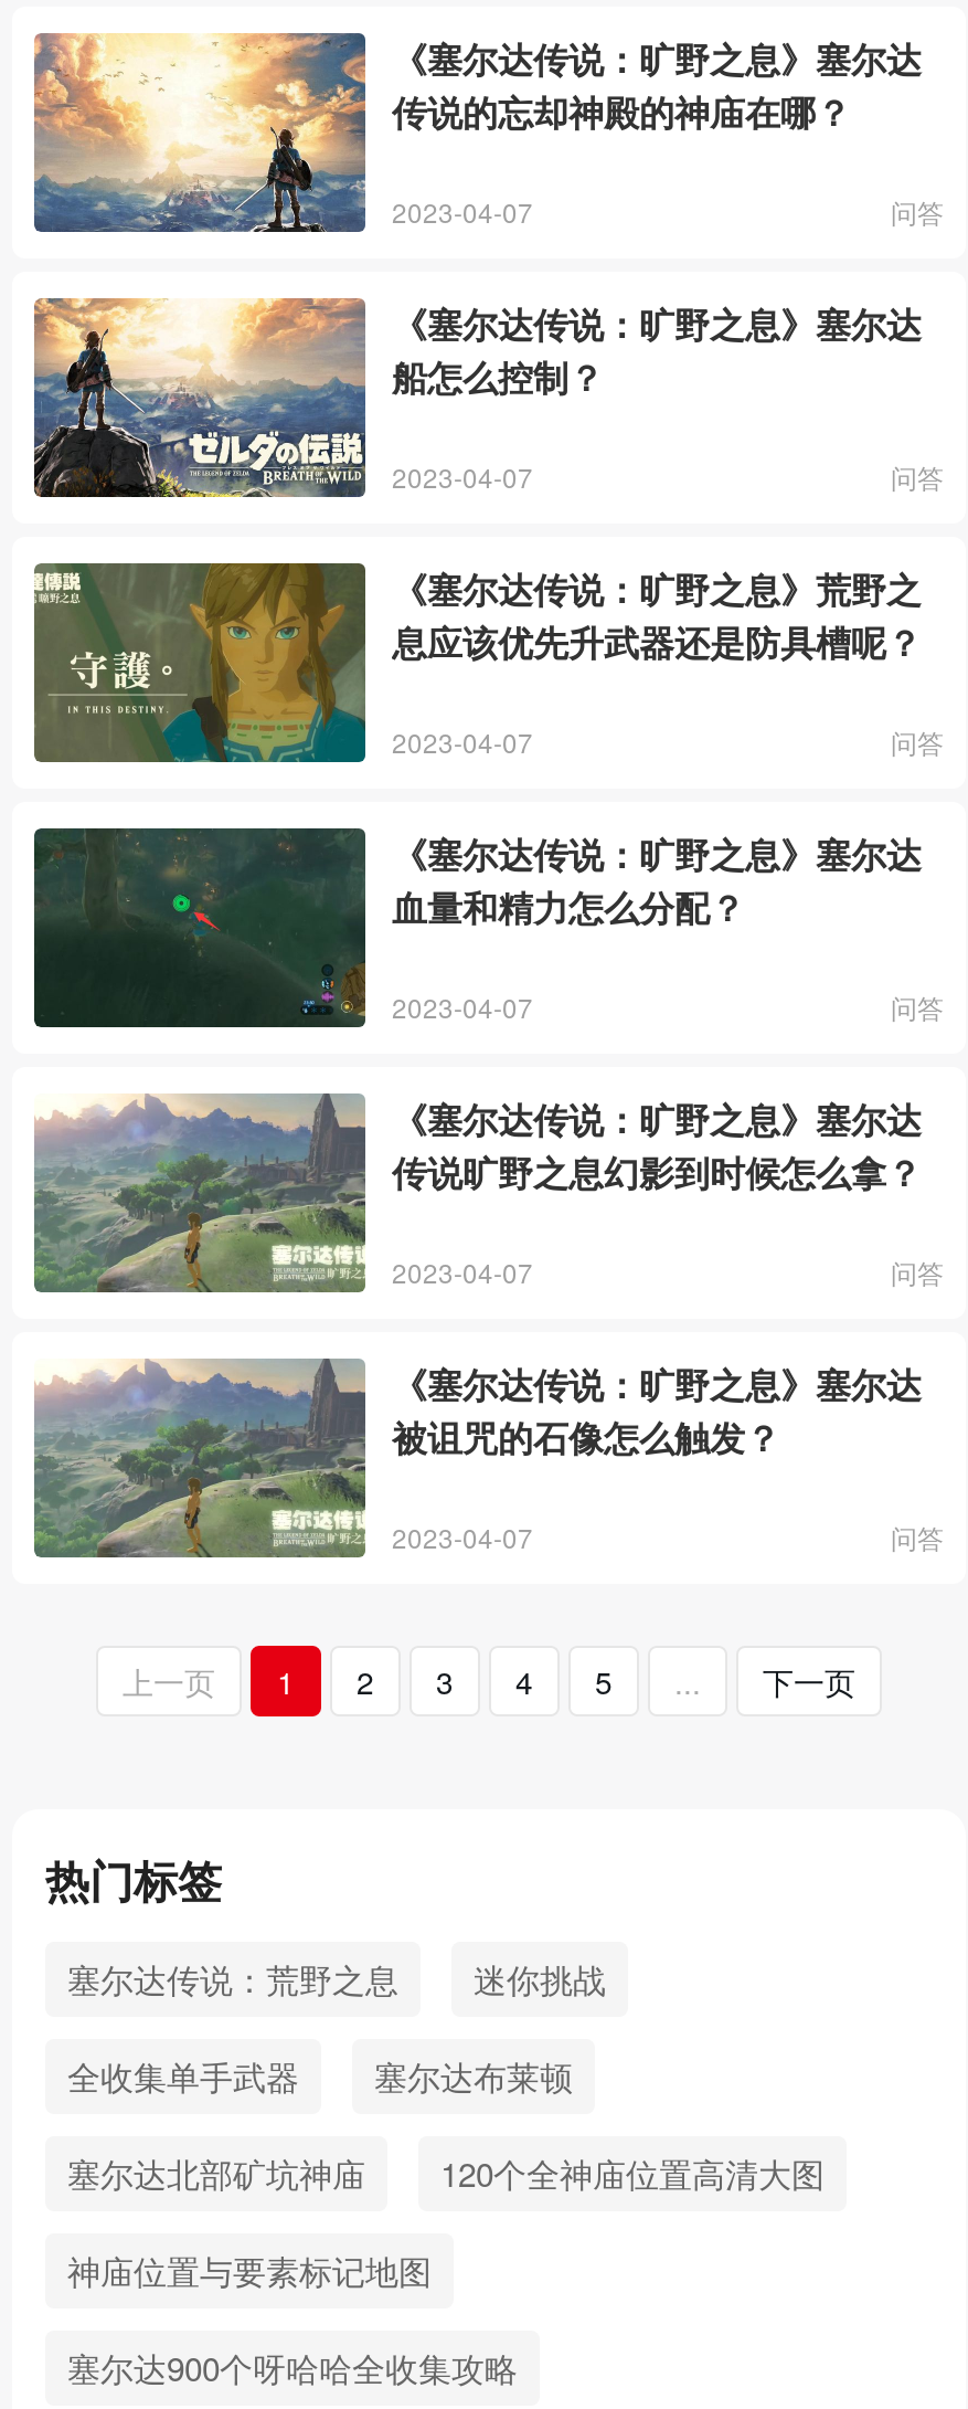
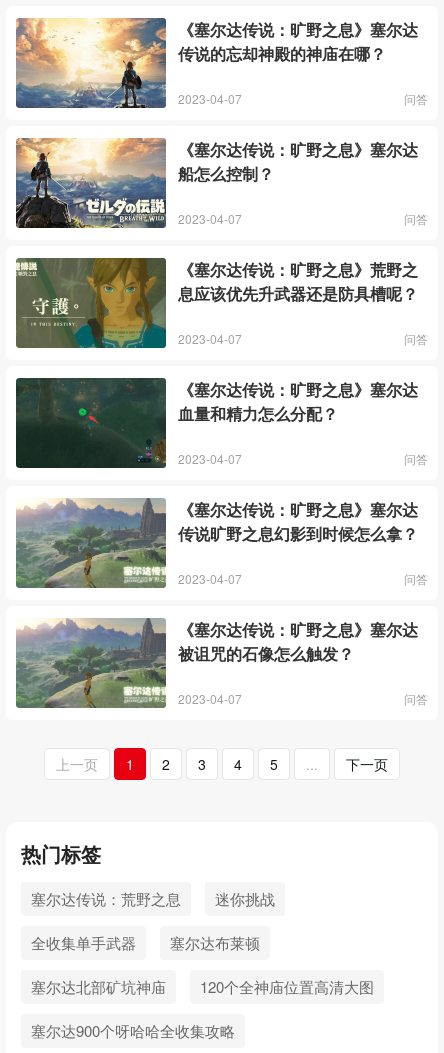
[67,2247,432,2293] 神庙位置与要素标记地图 -> none

